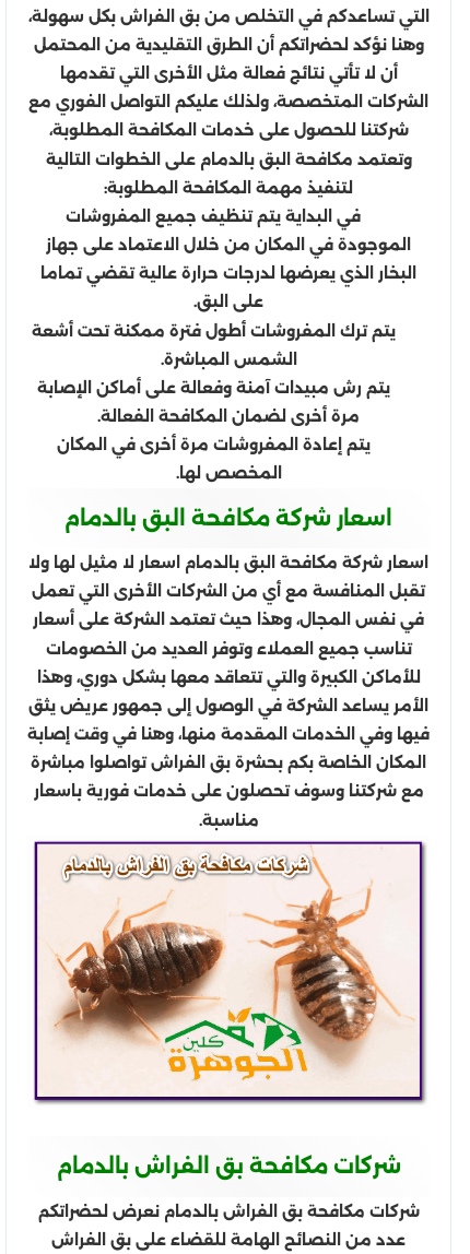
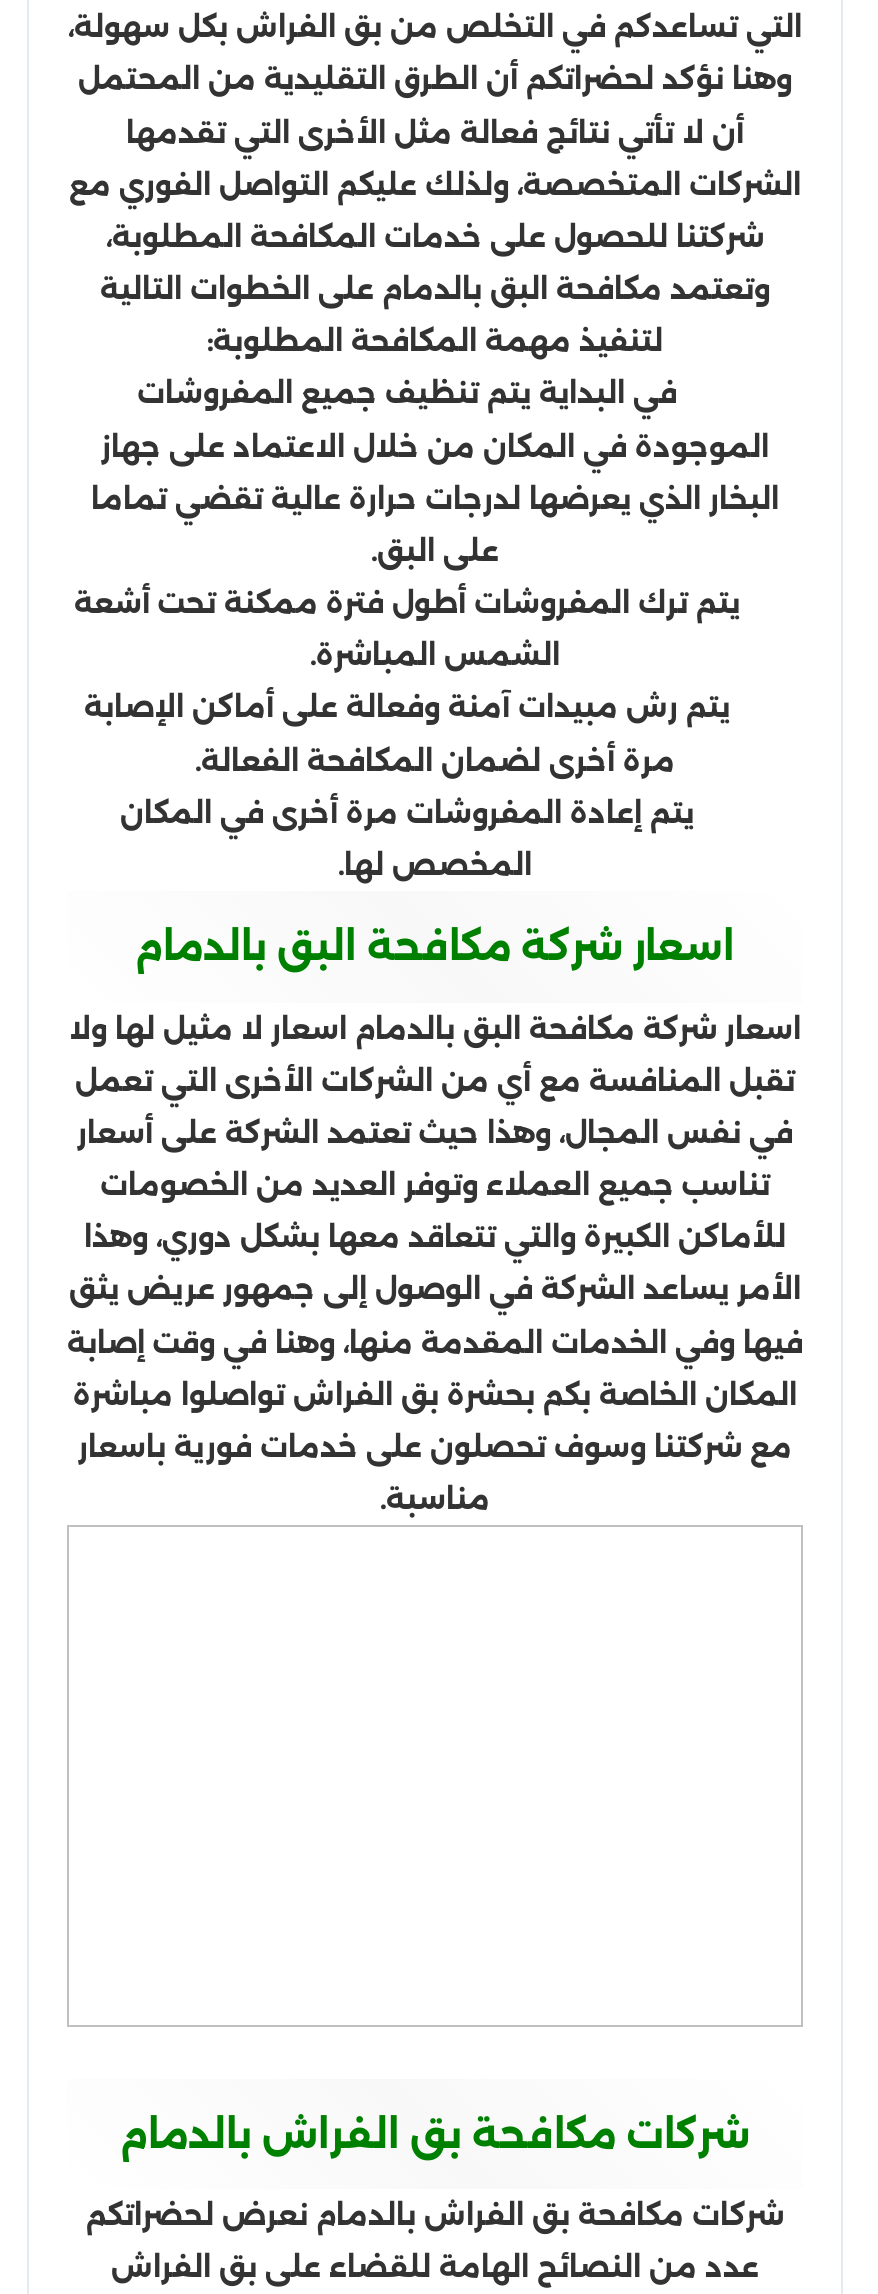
[33,840,426,1104] [image] -> none

